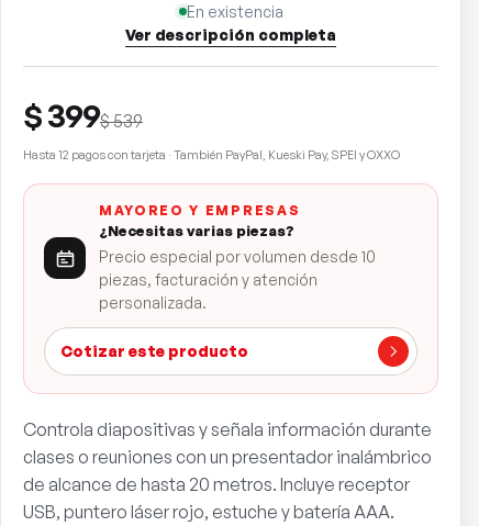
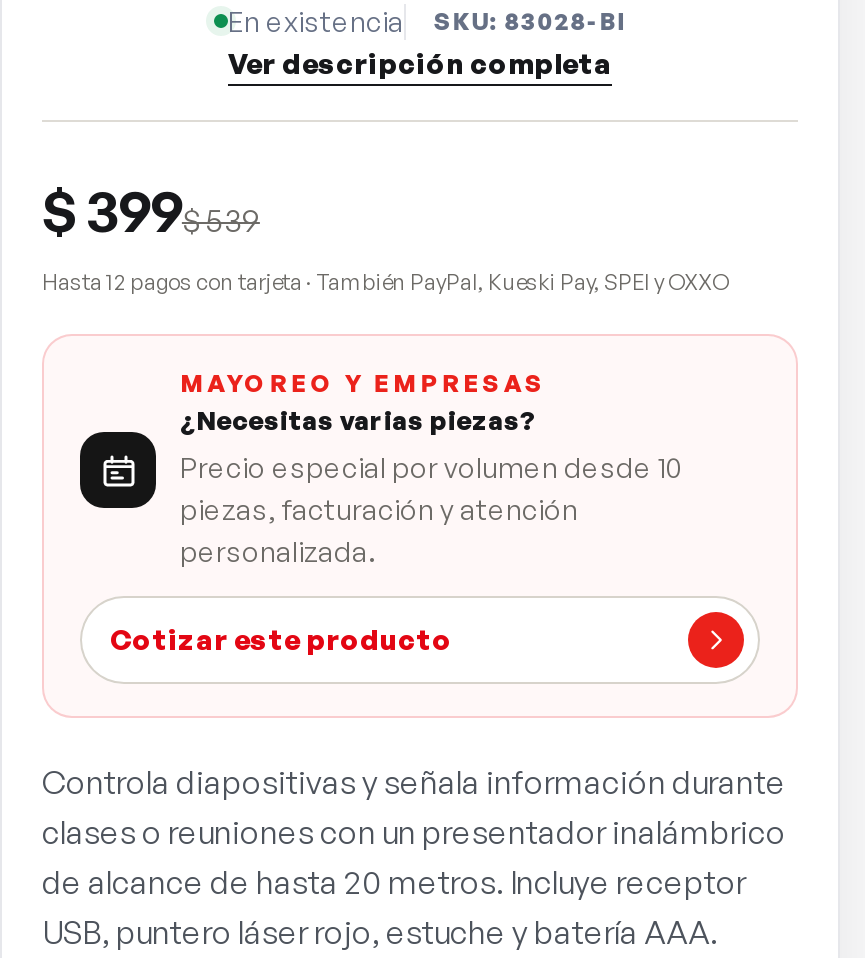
none -> [434,5,626,35] SKU: 83028-Bl

